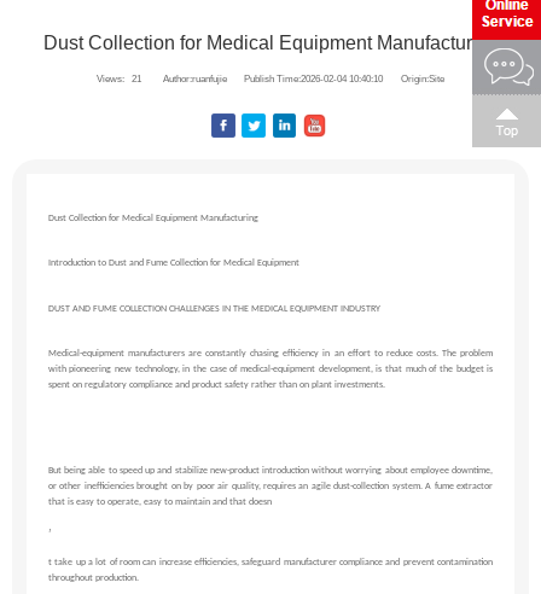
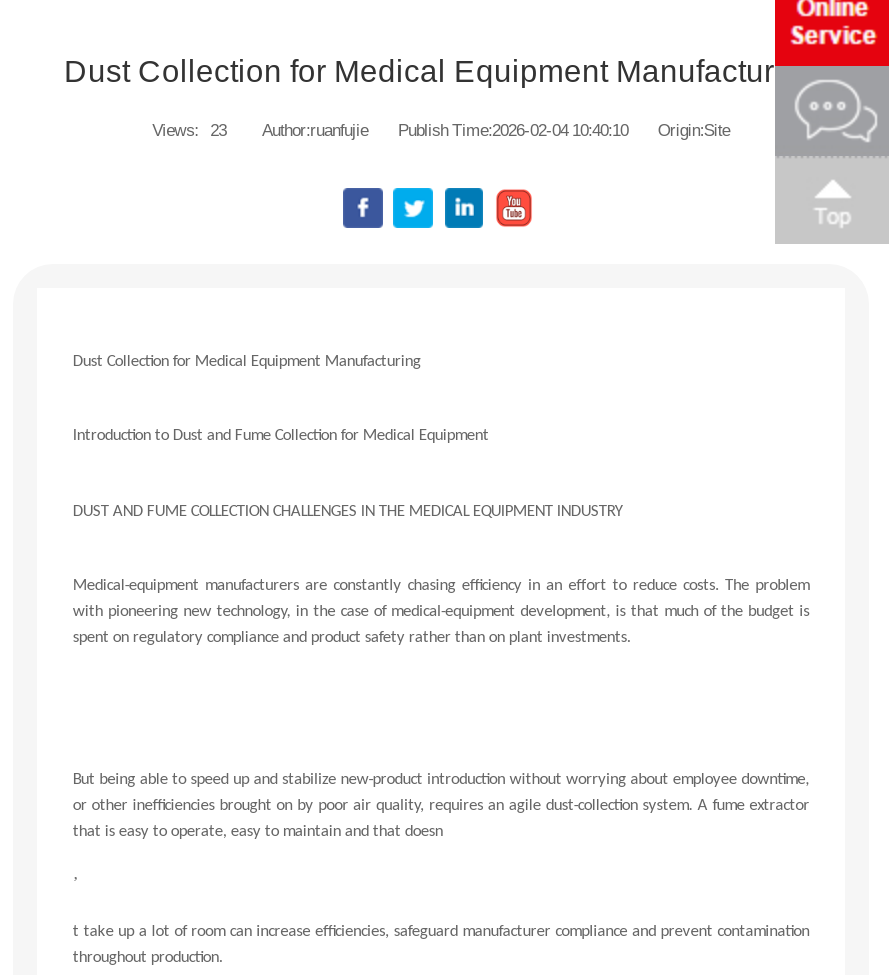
[96,73,445,85] Views: 21 Author:ruanfujie Publish Time:2026-02-04 10:40:10 Origin:Site -> [152,120,730,140] Views: 23 Author:ruanfujie Publish Time:2026-02-04 10:40:10 Origin:Site

